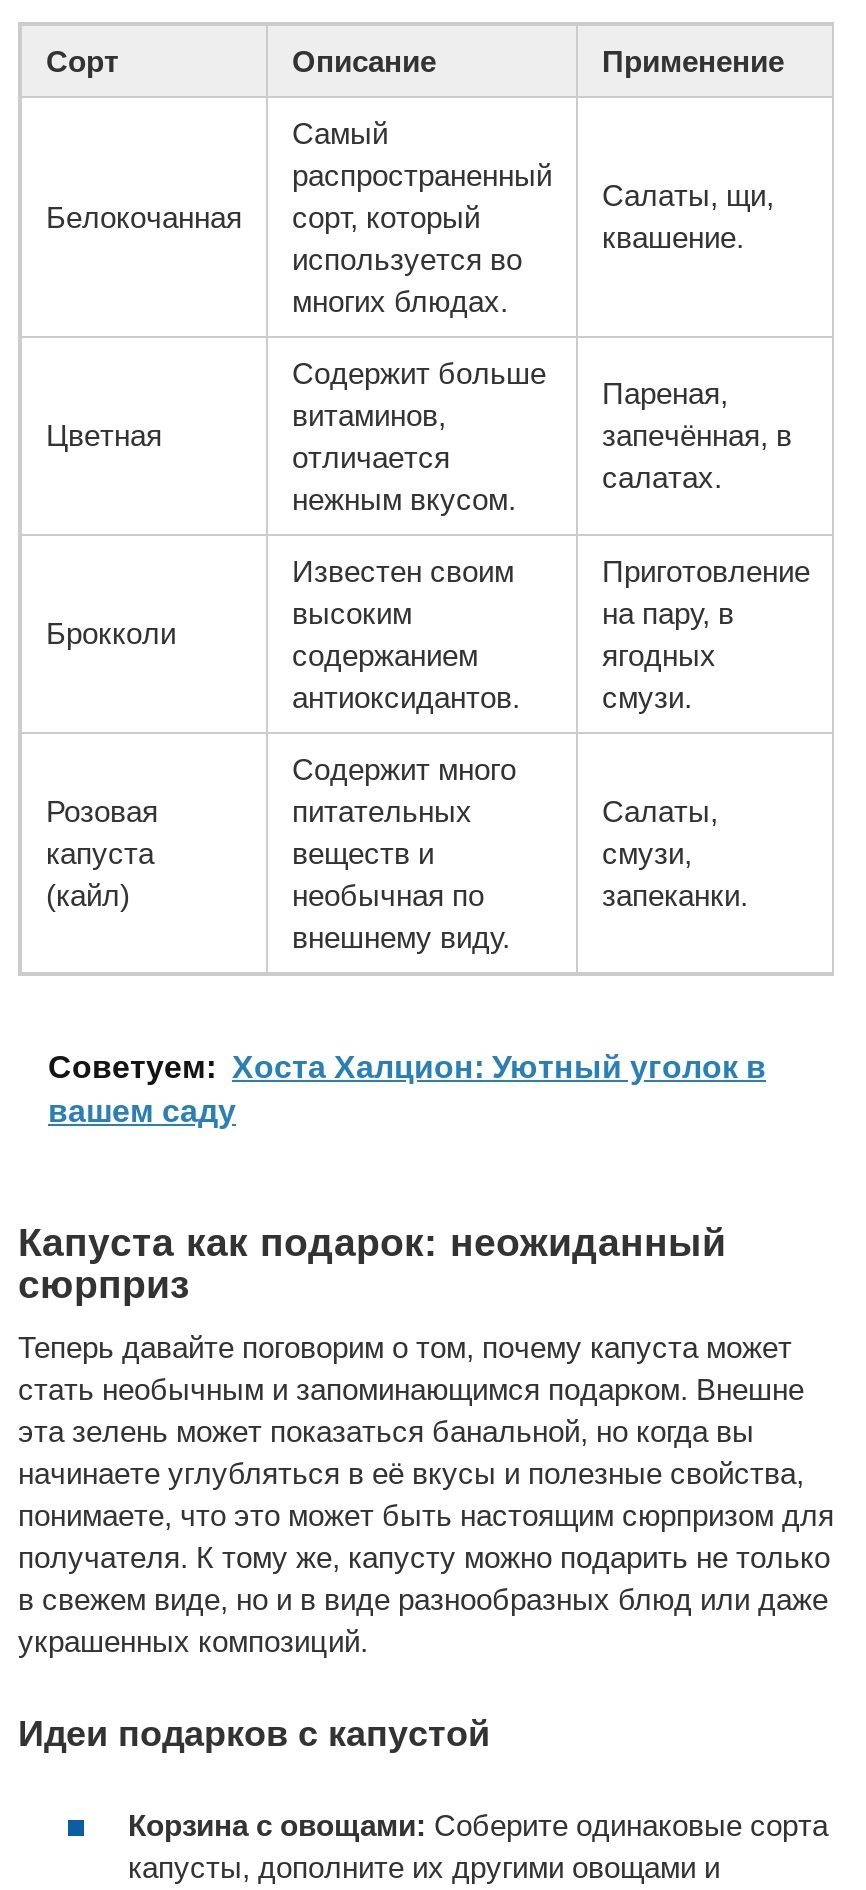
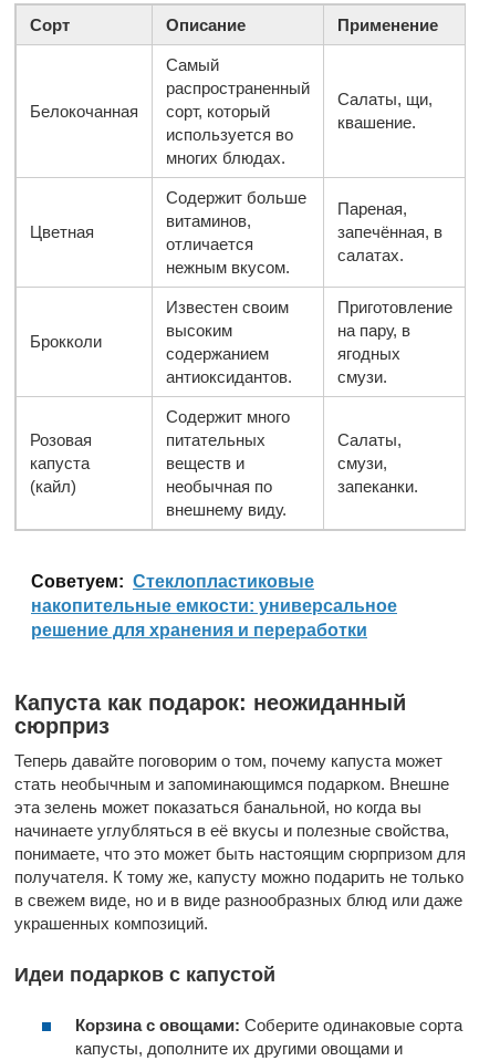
[48,1050,766,1128] Cоветуем: Хоста Халцион: Уютный уголок в | вашем саду -> [31,572,397,639] Cоветуем: Стеклопластиковые | накопительные емкости: универсальное | решение для хранения и переработки

